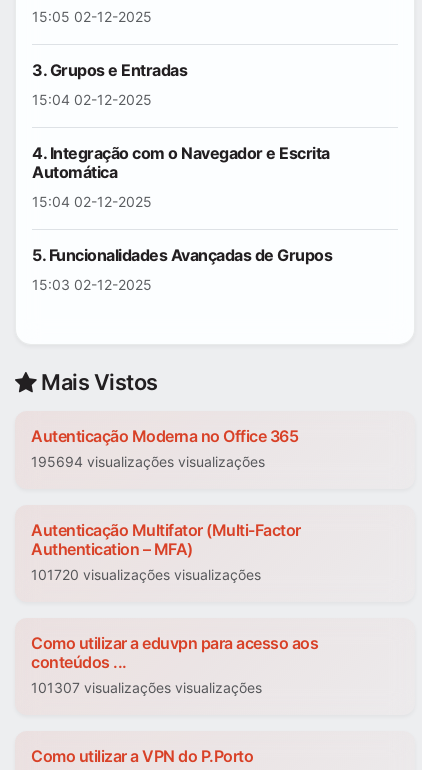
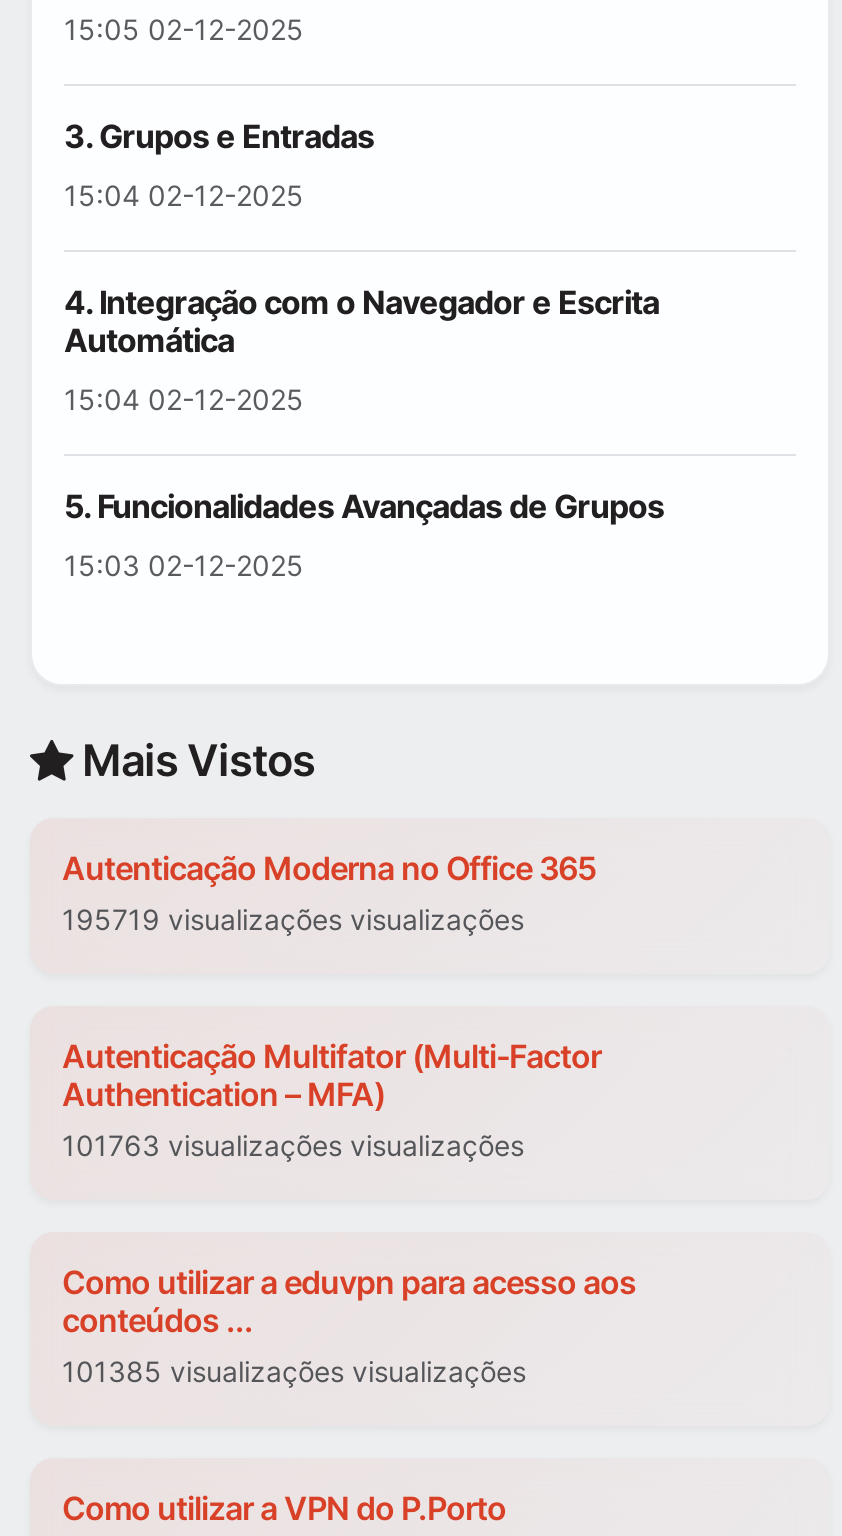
[31,453,265,470] 195694 visualizações visualizações -> [62,903,524,937] 195719 visualizações visualizações
[31,566,261,583] 101720 visualizações visualizações -> [62,1129,524,1163] 101763 visualizações visualizações
[31,679,262,696] 101307 visualizações visualizações -> [62,1355,526,1389] 101385 visualizações visualizações

